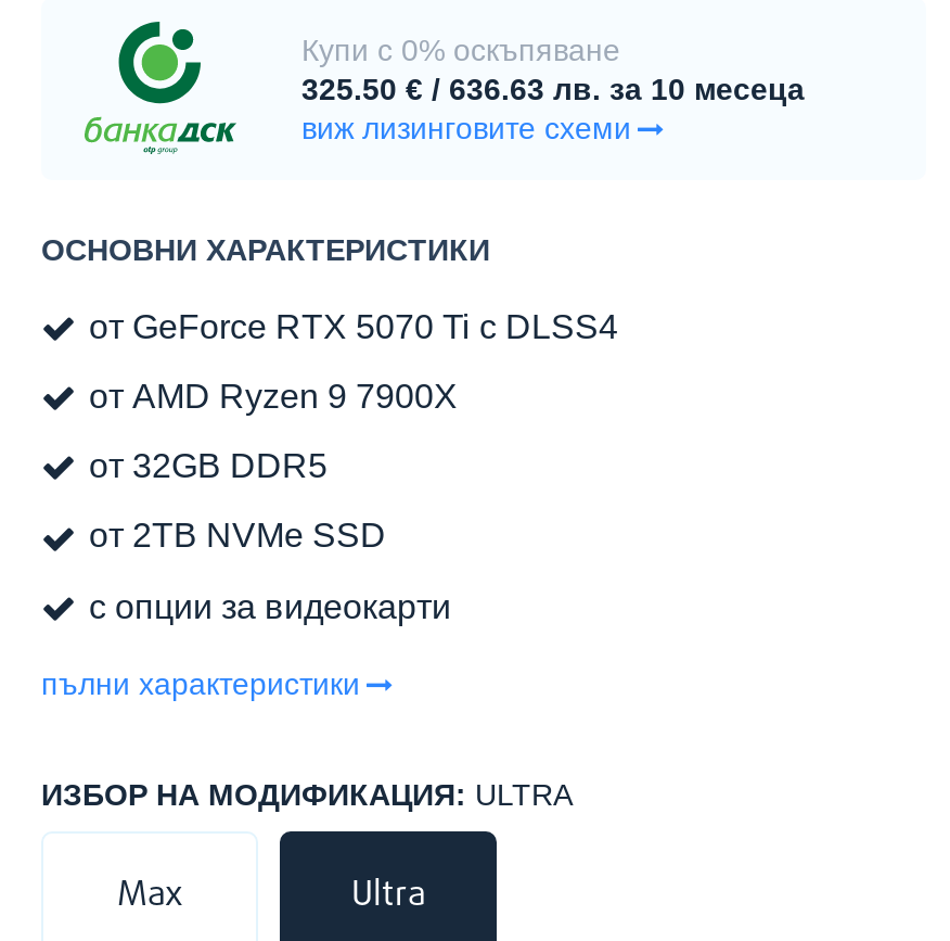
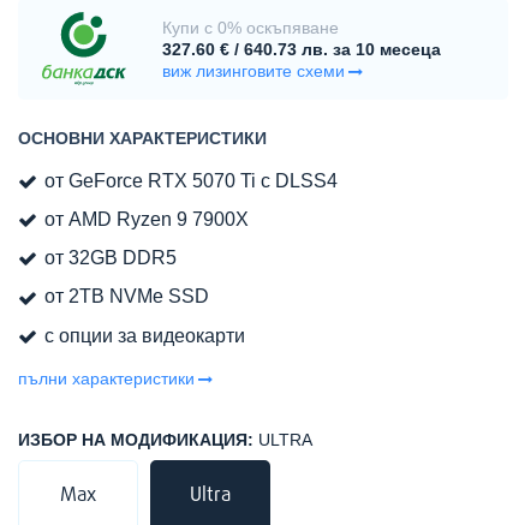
[301,72,805,106] 325.50 € / 636.63 лв. за 10 месеца -> [162,40,441,59] 327.60 € / 640.73 лв. за 10 месеца

